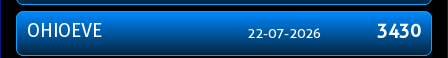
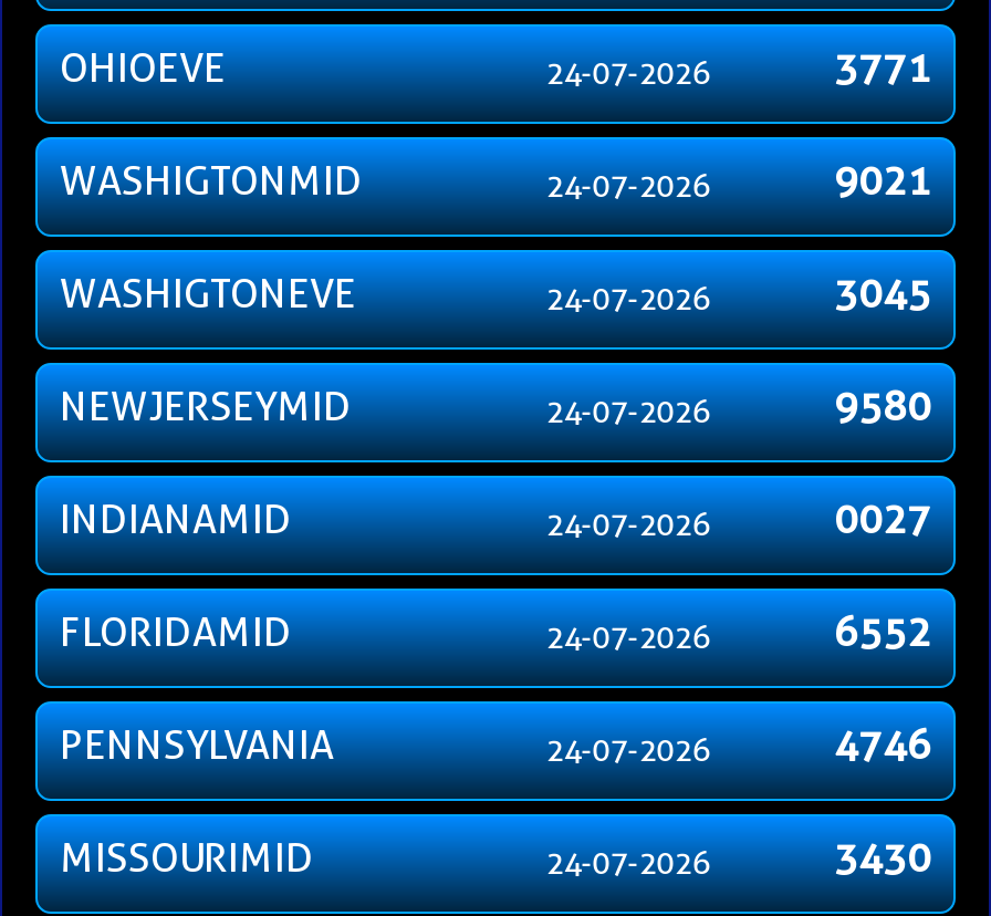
[247,25,321,41] 22-07-2026 -> [60,45,931,881] 24-07-2026 | 3771 | WASHIGTONMID | 24-07-2026 | 9021 | WASHIGTONEVE | 24-07-2026 | 3045 | NEWJERSEYMID | 24-07-2026 | 9580 | INDIANAMID | 24-07-2026 | 0027 | FLORIDAMID | 24-07-2026 | 6552 | PENNSYLVANIA | 24-07-2026 | 4746 | MISSOURIMID | 24-07-2026

